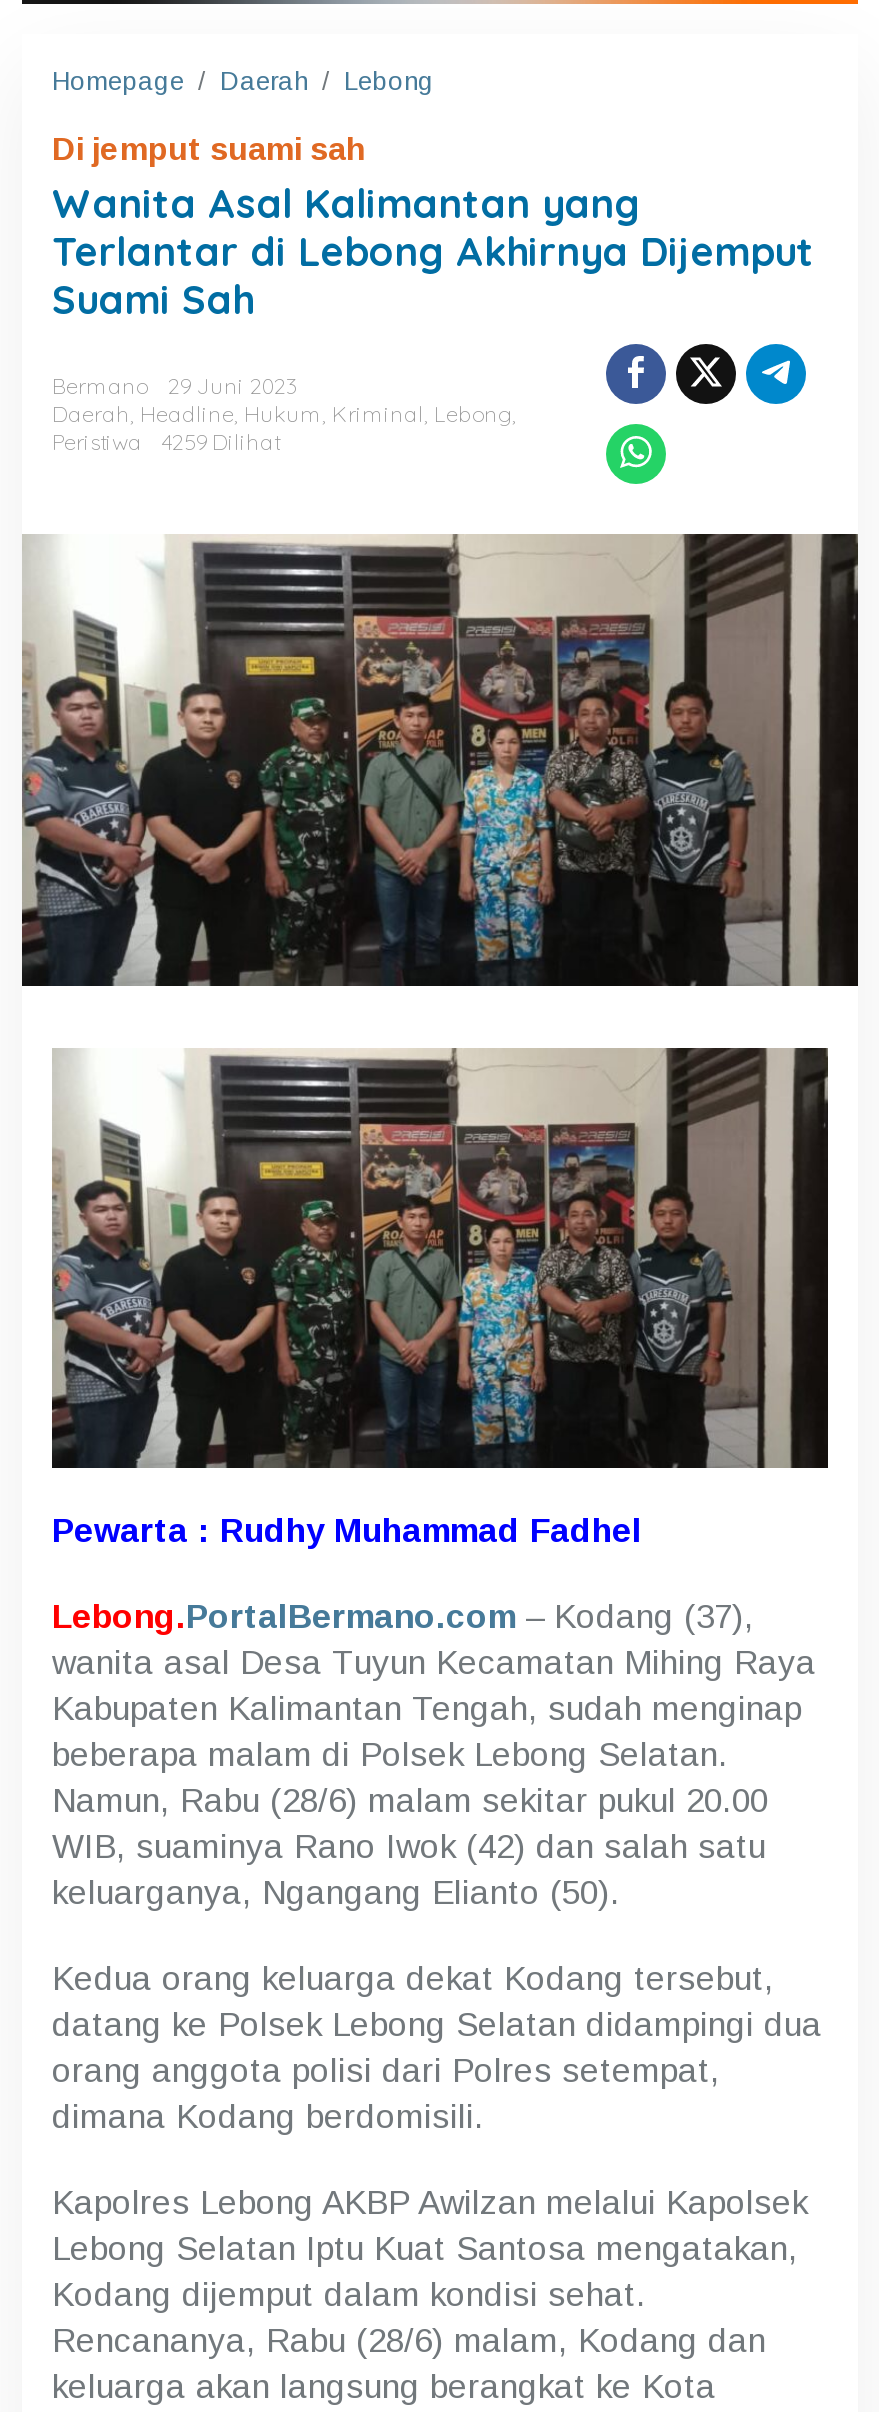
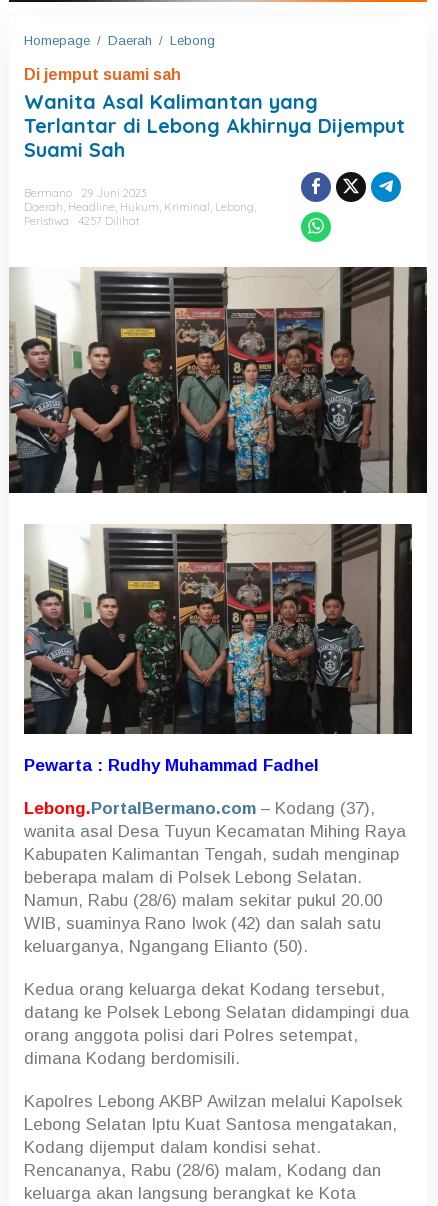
[52,428,280,456] Peristiwa 4259 Dilihat -> [24,214,139,228] Peristiwa 4257 Dilihat

